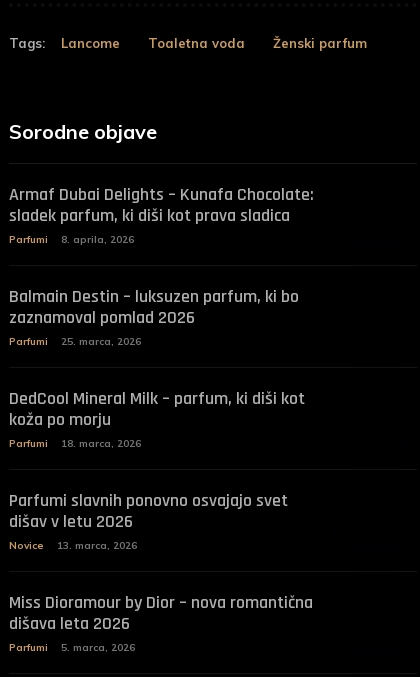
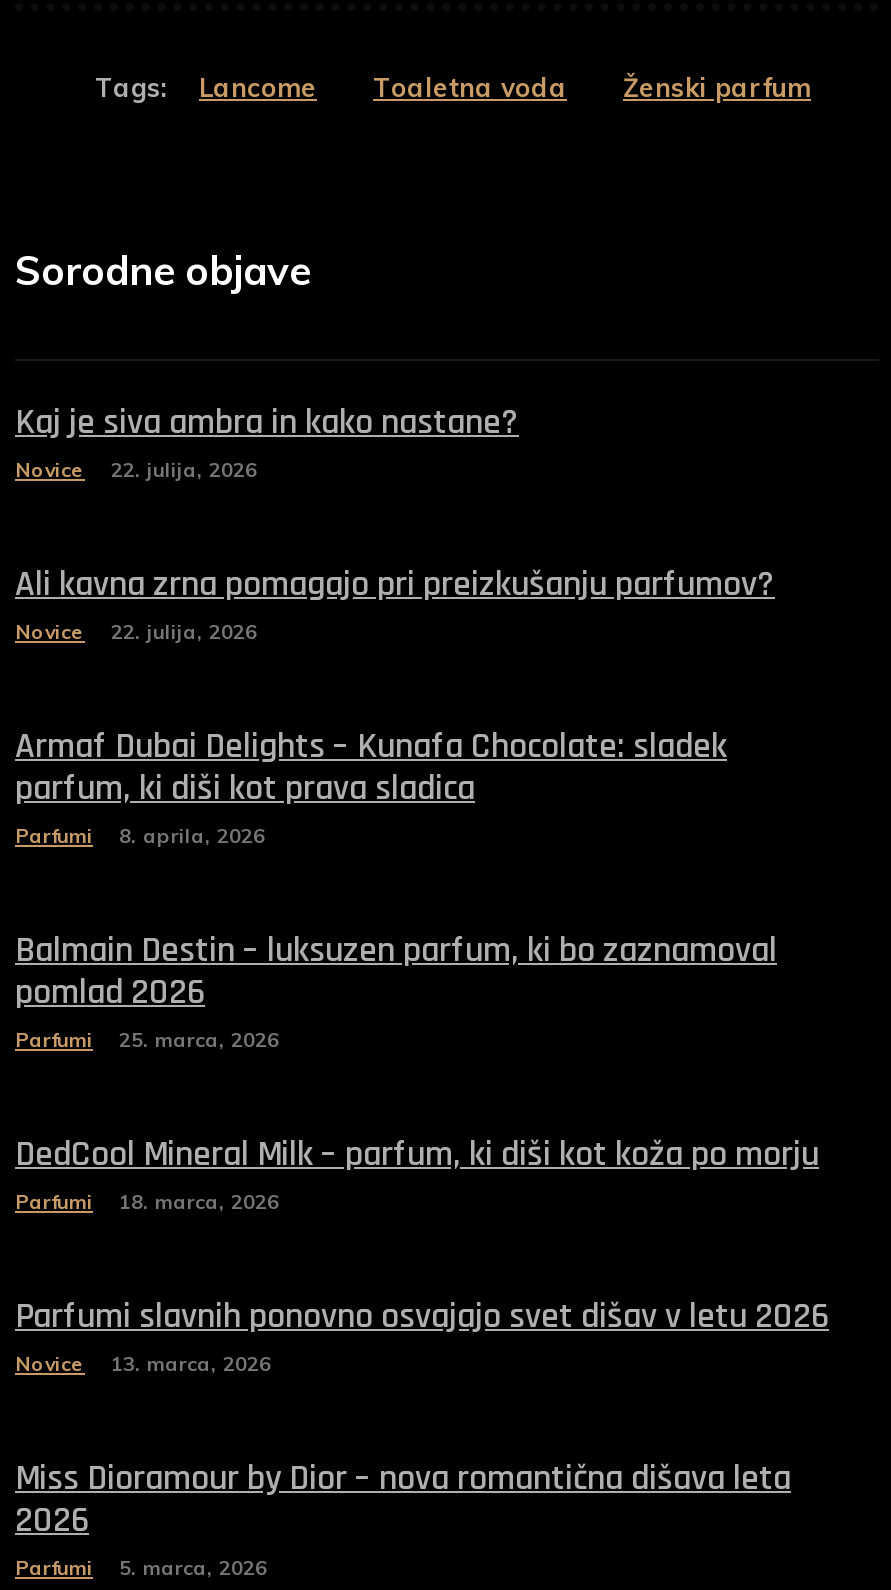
[9,183,314,227] Armaf Dubai Delights – Kunafa Chocolate: | sladek parfum, ki diši kot prava sladica -> [15,399,775,811] Kaj je siva ambra in kako nastane? | Novice | 22. julija, 2026 | Ali kavna zrna pomagajo pri preizkušanju parfumov? | Novice | 22. julija, 2026 | Armaf Dubai Delights – Kunafa Chocolate: sladek | parfum, ki diši kot prava sladica
moved [9,233,134,246] -> [15,823,265,849]: Parfumi | 8. aprila, 2026
moved [9,335,141,348] -> [15,1027,279,1053]: Parfumi | 25. marca, 2026
moved [9,437,141,450] -> [15,1189,279,1215]: Parfumi | 18. marca, 2026

